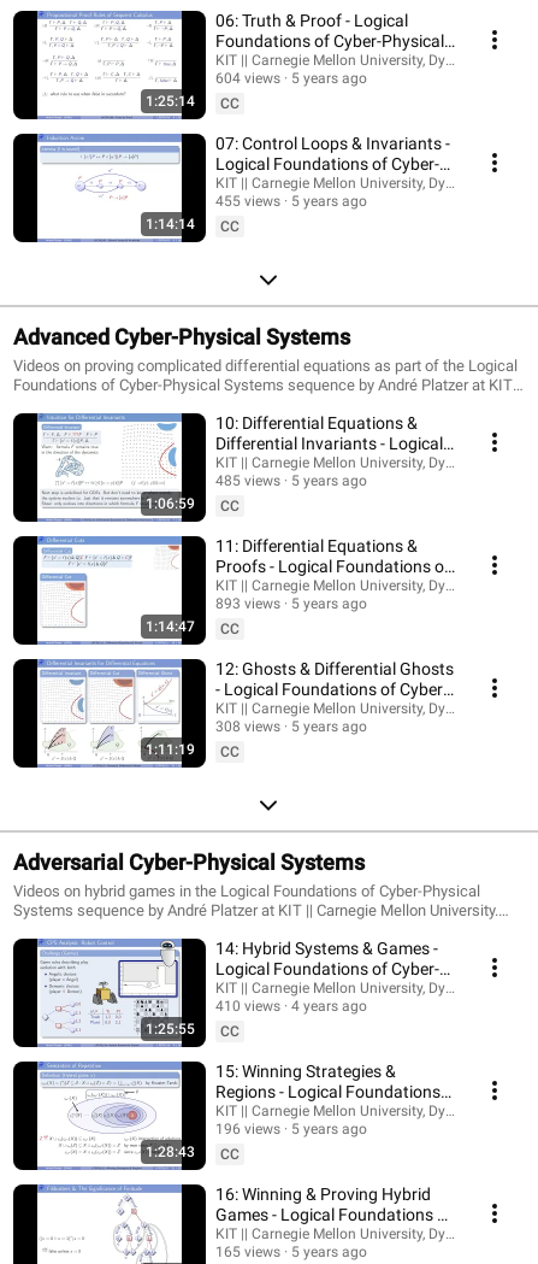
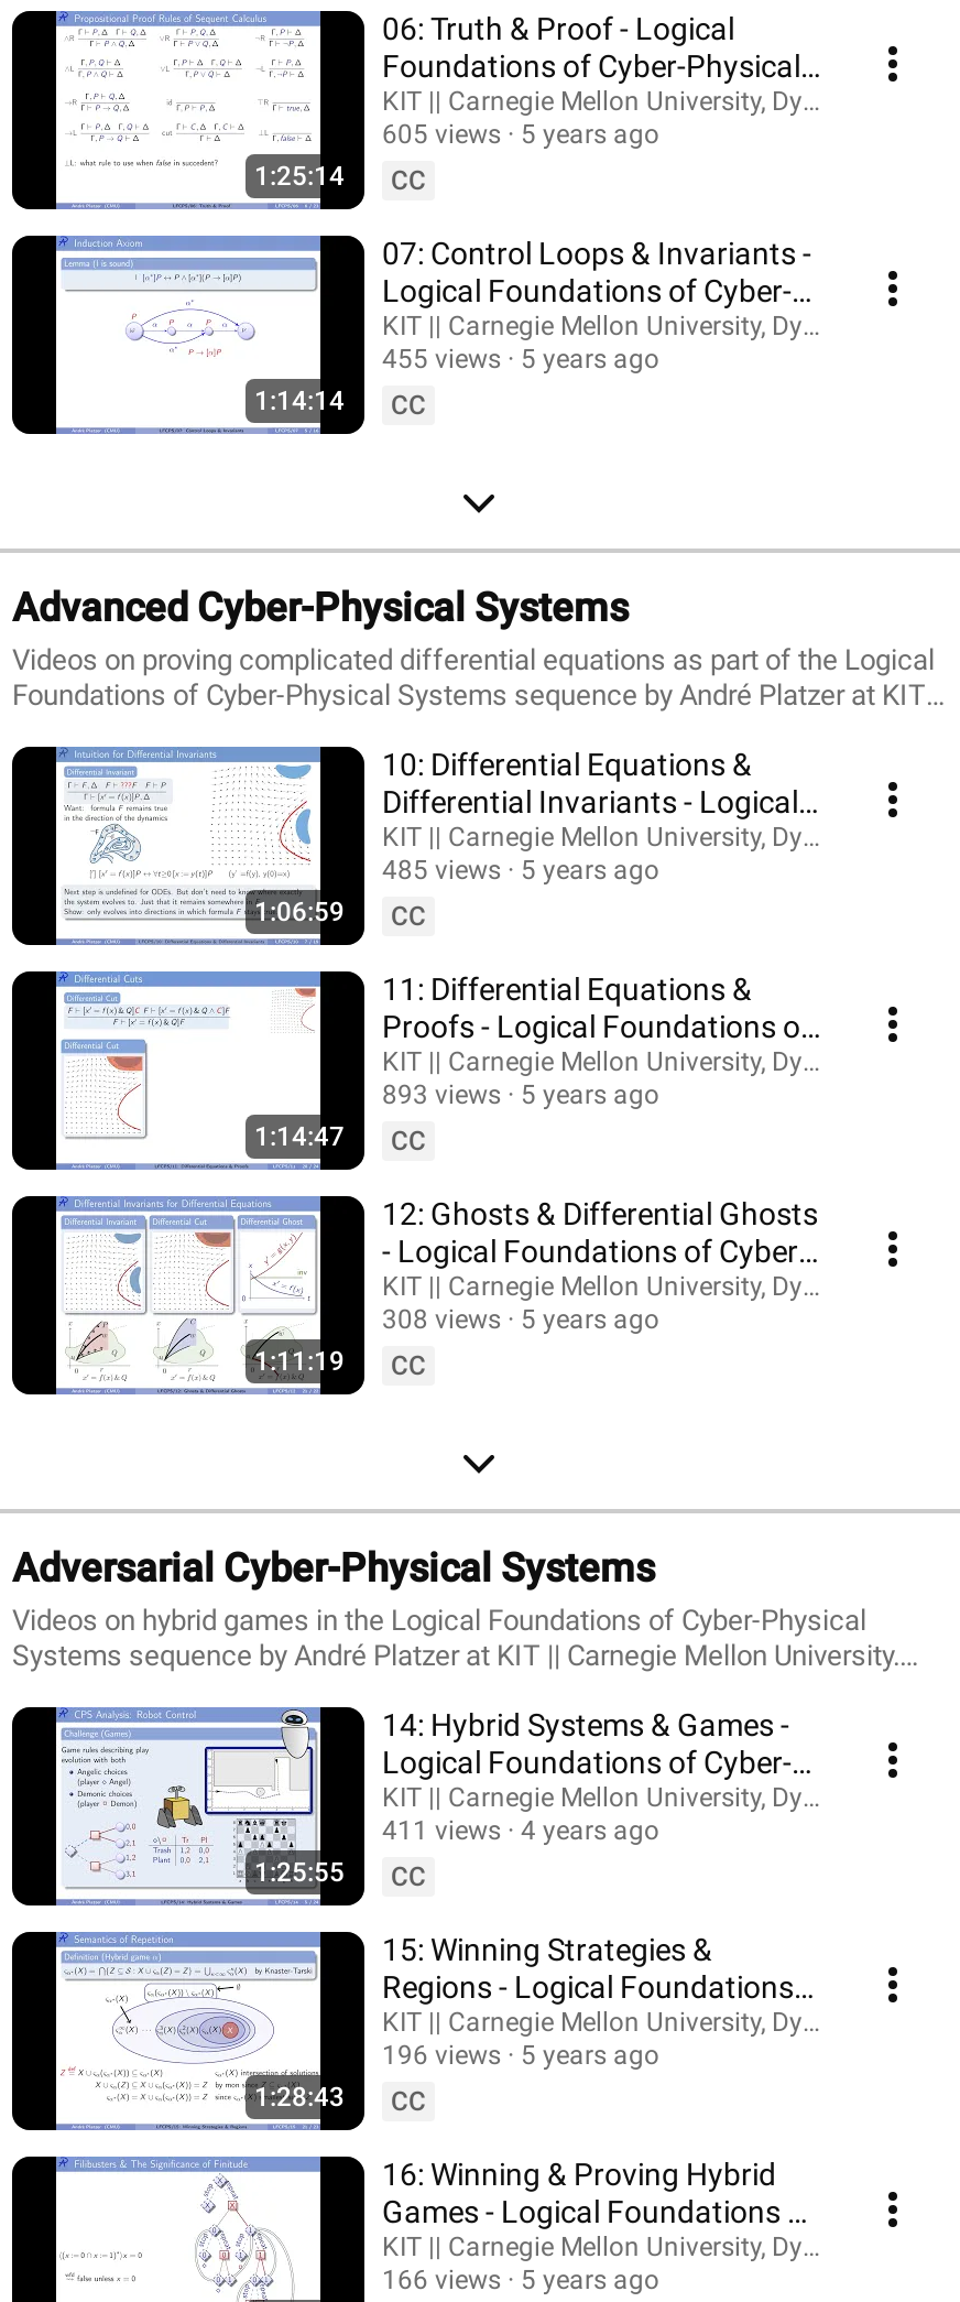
[215,70,367,87] 604 views 5 years ago -> [382,119,659,150] 605 views 5 years ago
[215,998,367,1015] 410 views 4 years ago -> [382,1815,659,1846] 411 views 4 years ago
[215,1244,367,1260] 165 views 5 years ago -> [382,2265,659,2295] 166 views 5 years ago

